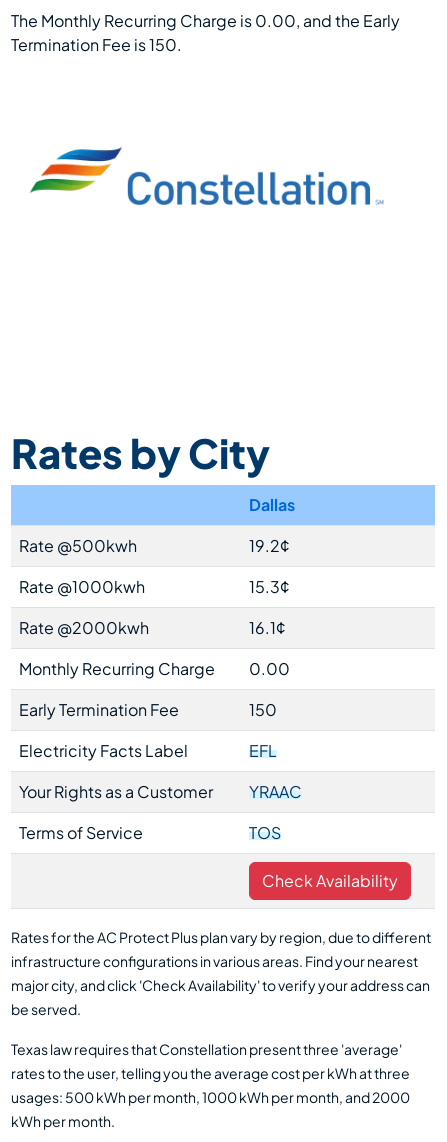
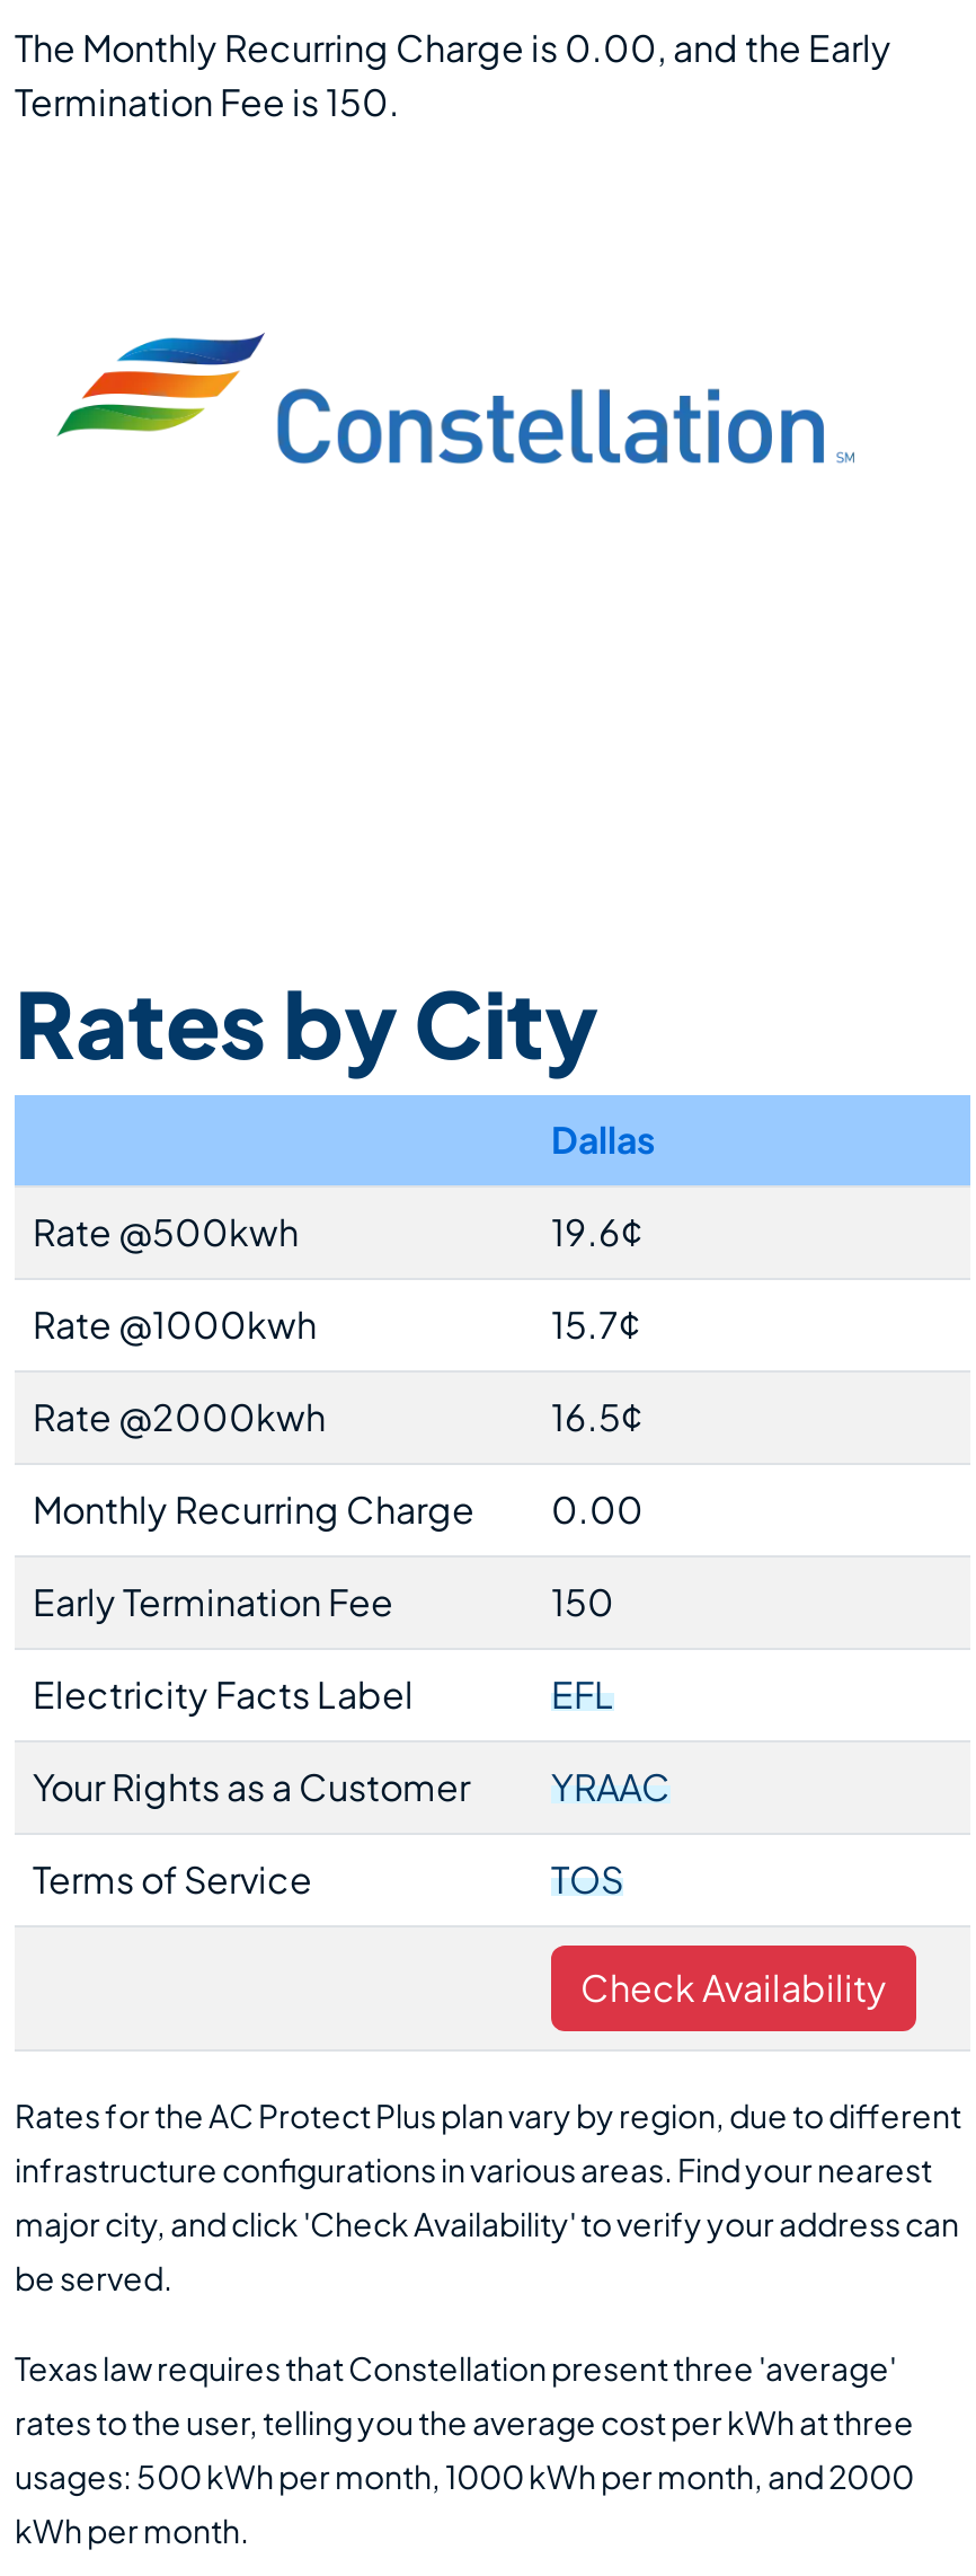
[249,535,290,556] 19.2¢ -> [551,1208,644,1255] 19.6¢
[249,576,290,597] 15.3¢ -> [551,1300,641,1348] 15.7¢
[249,617,286,638] 16.1¢ -> [551,1393,644,1440] 16.5¢

